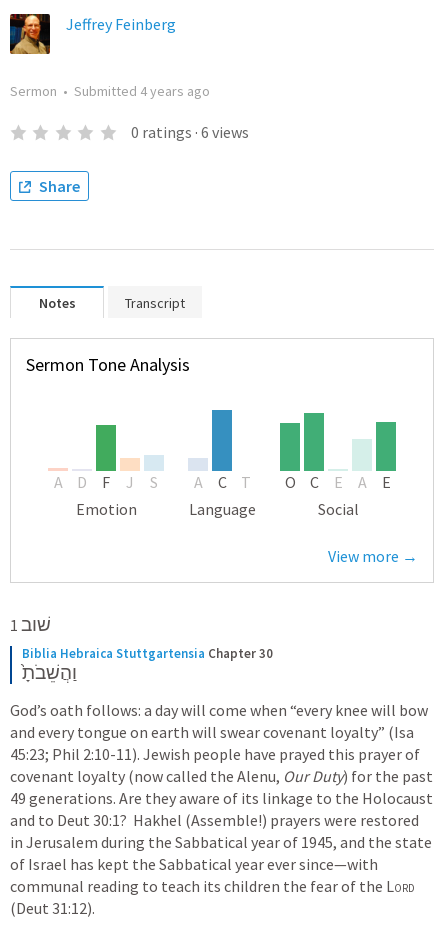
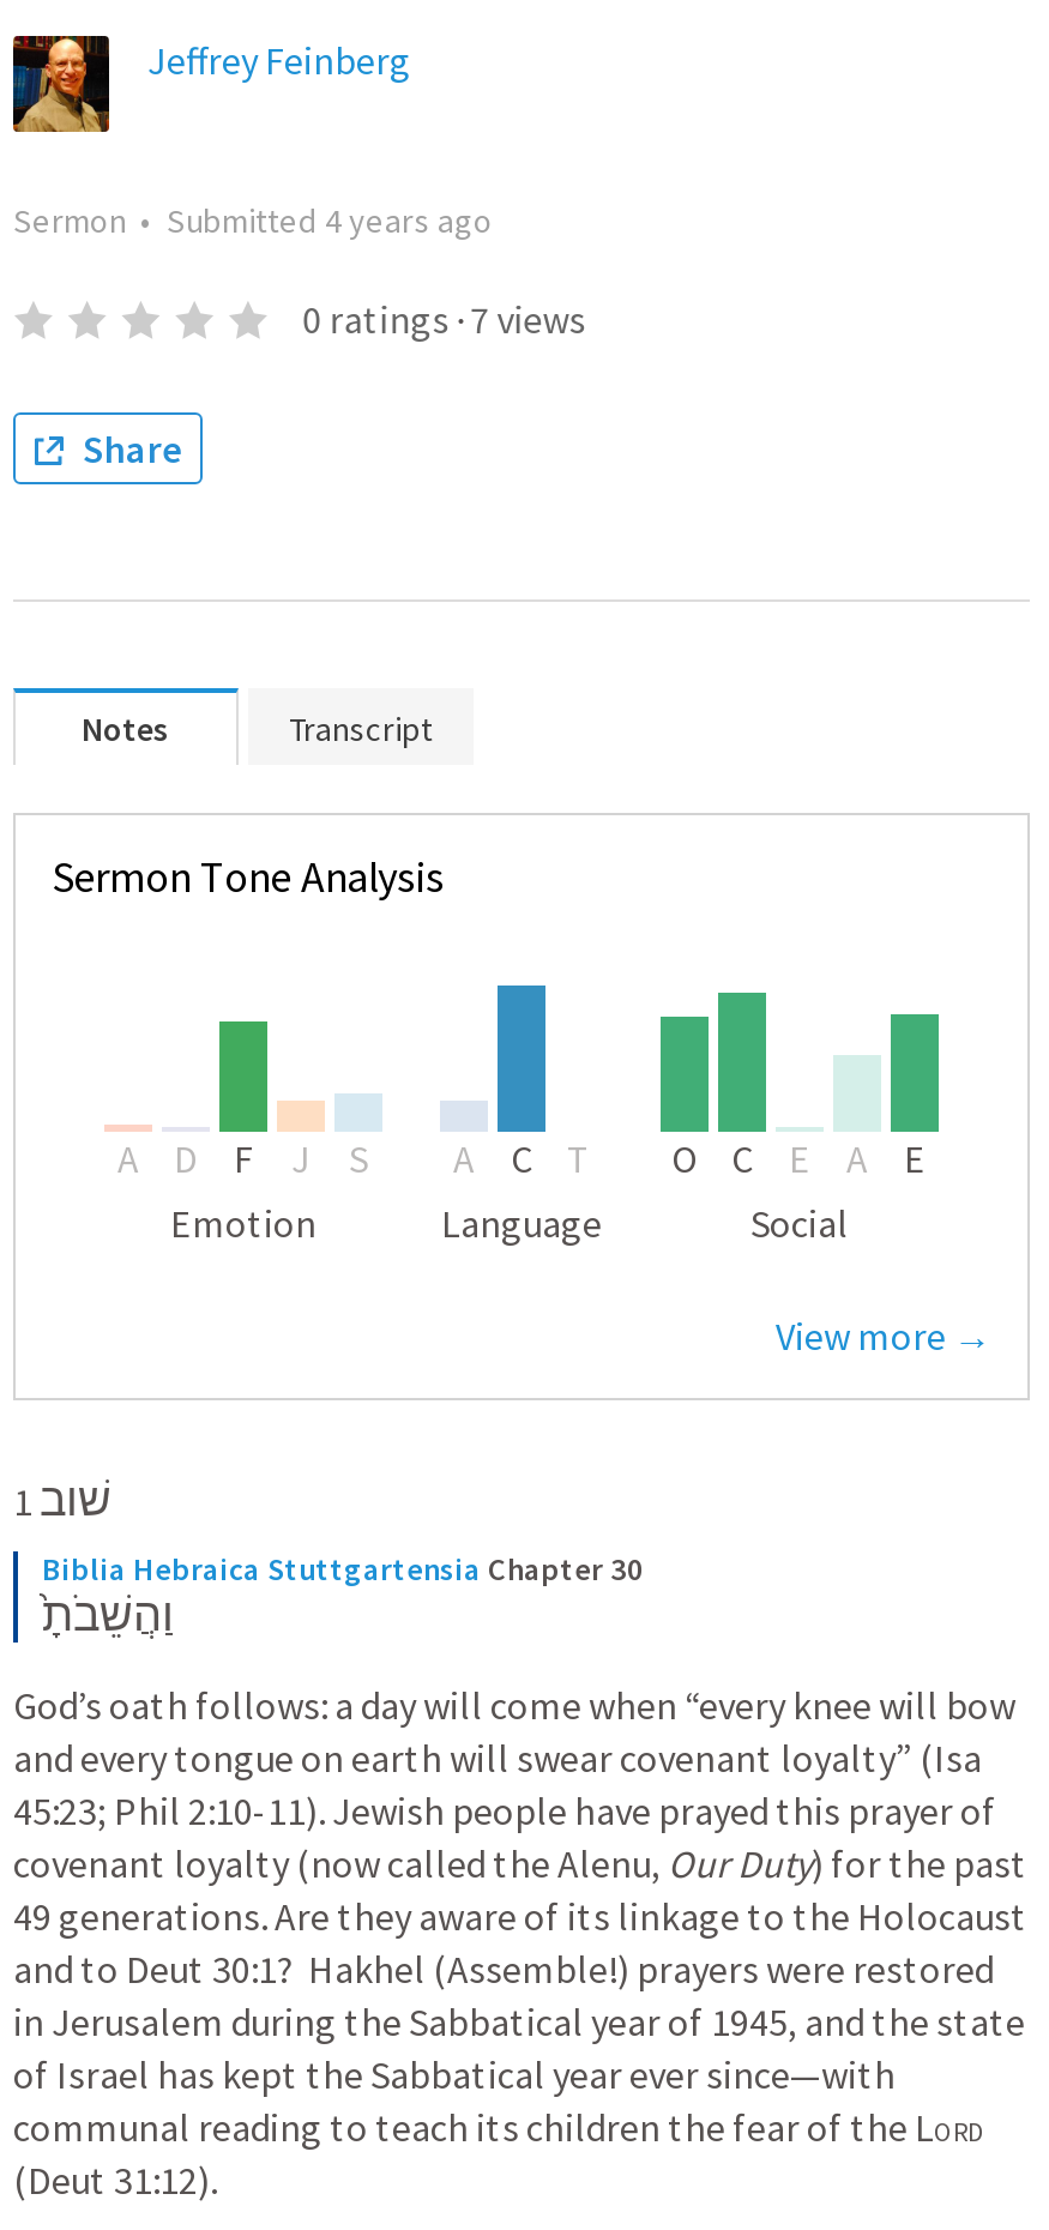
[131,122,249,142] 0 ratings · 6 views -> [303,295,586,343] 0 ratings · 7 views

